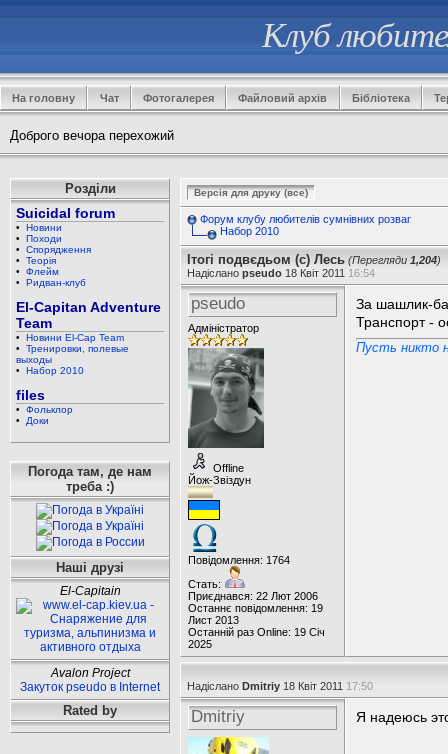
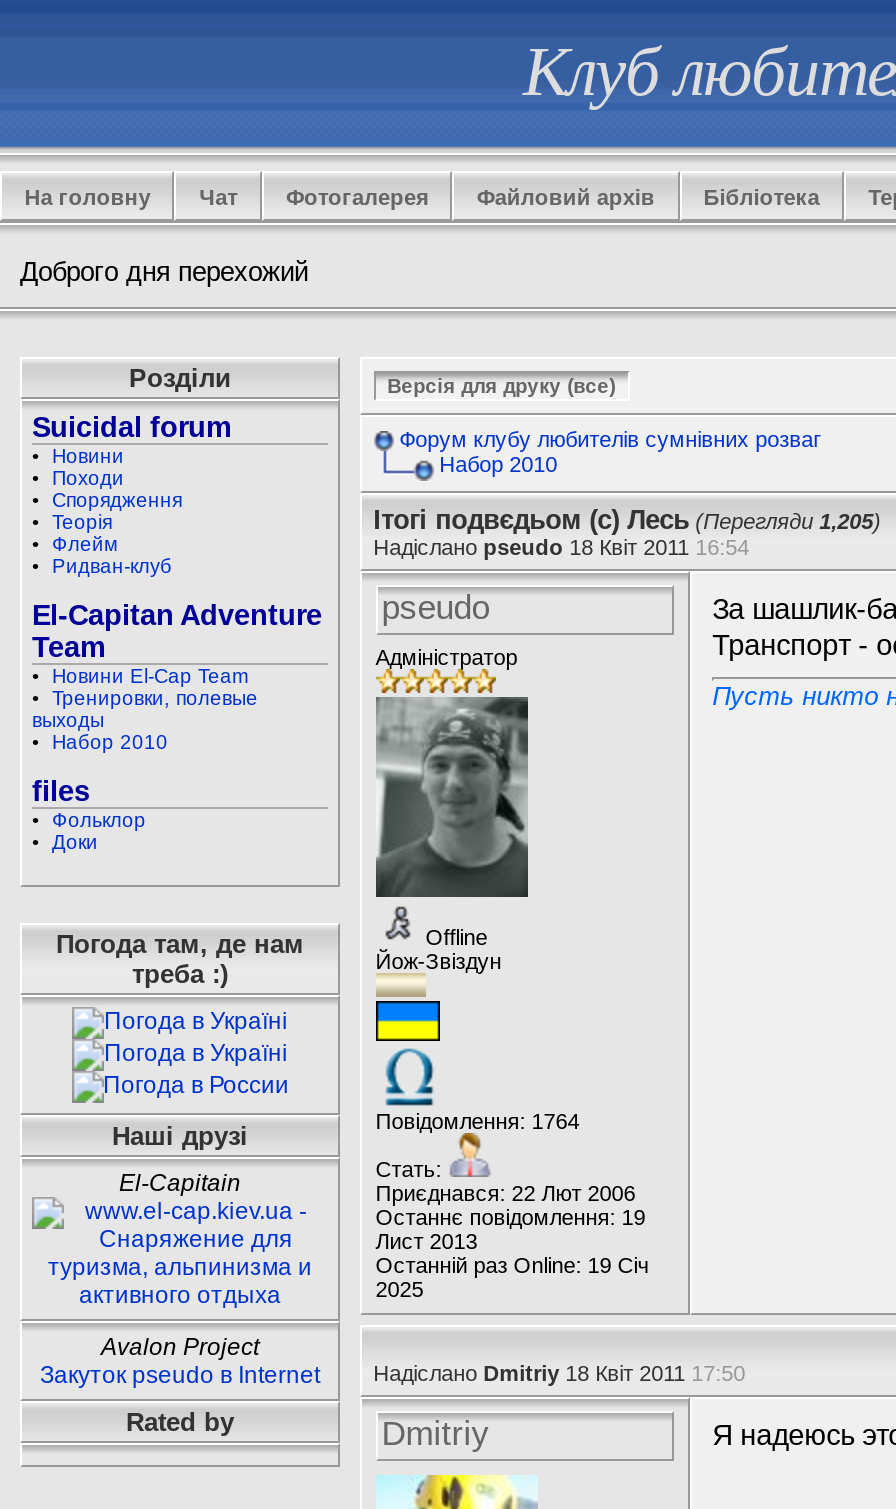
[10,128,174,143] Доброго вечора перехожий -> [20,257,308,287] Доброго дня перехожий
[187,252,441,267] Ітогі подвєдьом (с) Лесь (Перегляди 1,204) -> [373,506,881,536] Ітогі подвєдьом (с) Лесь (Перегляди 1,205)

